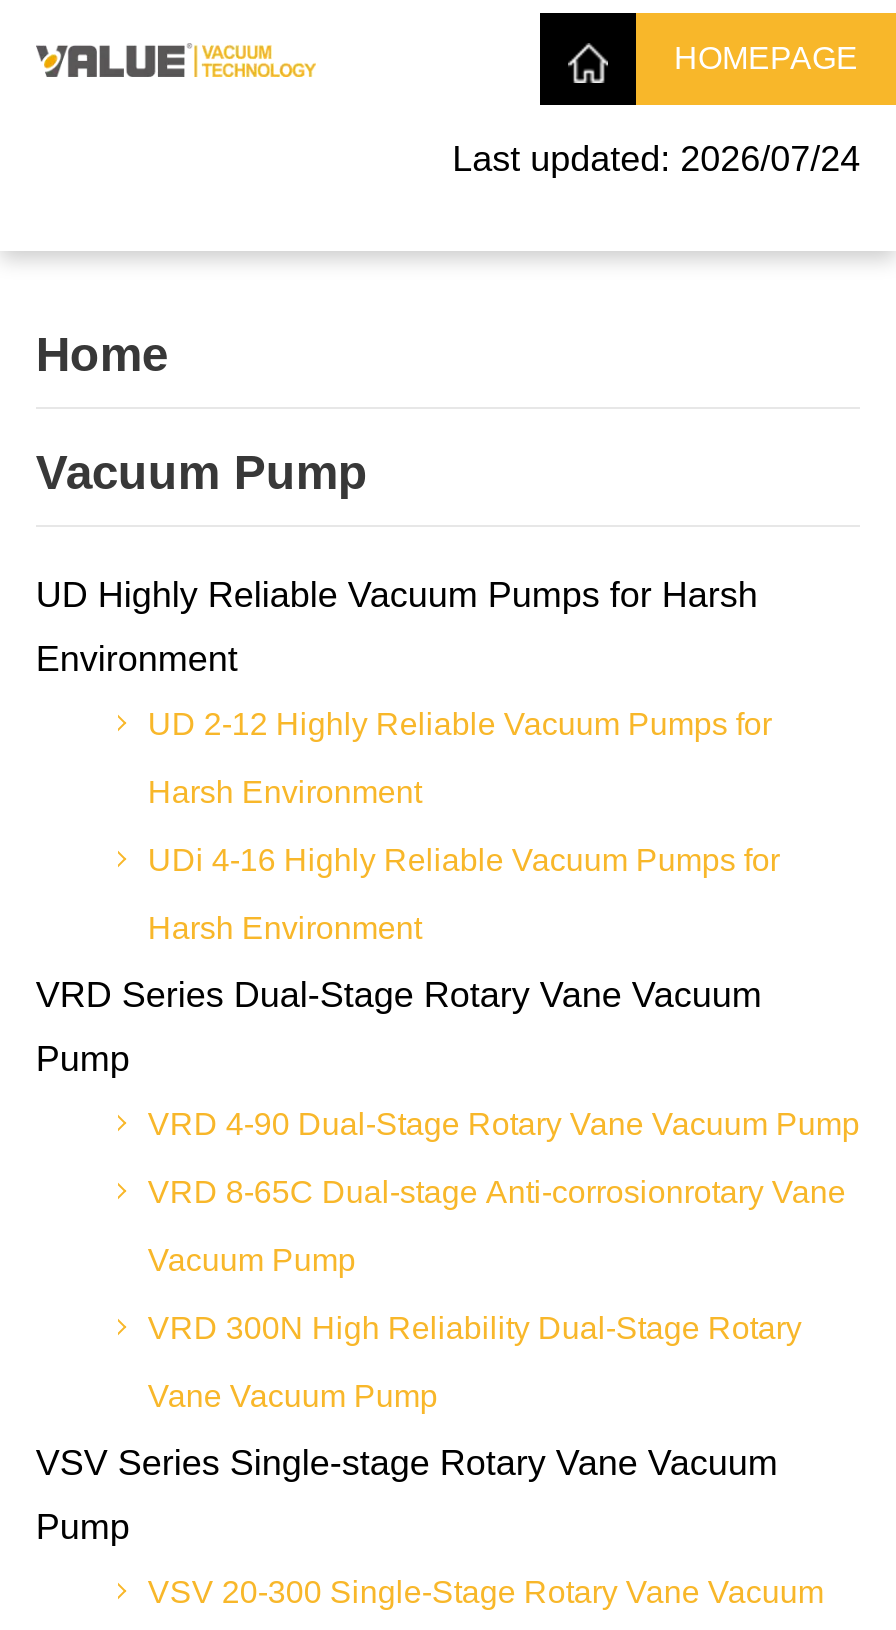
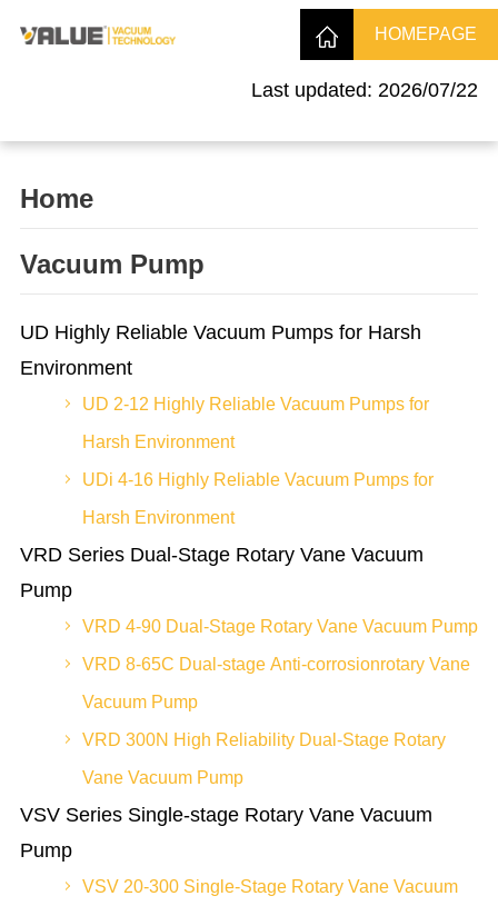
[452,139,860,179] Last updated: 2026/07/24 -> [251,79,478,101] Last updated: 2026/07/22

